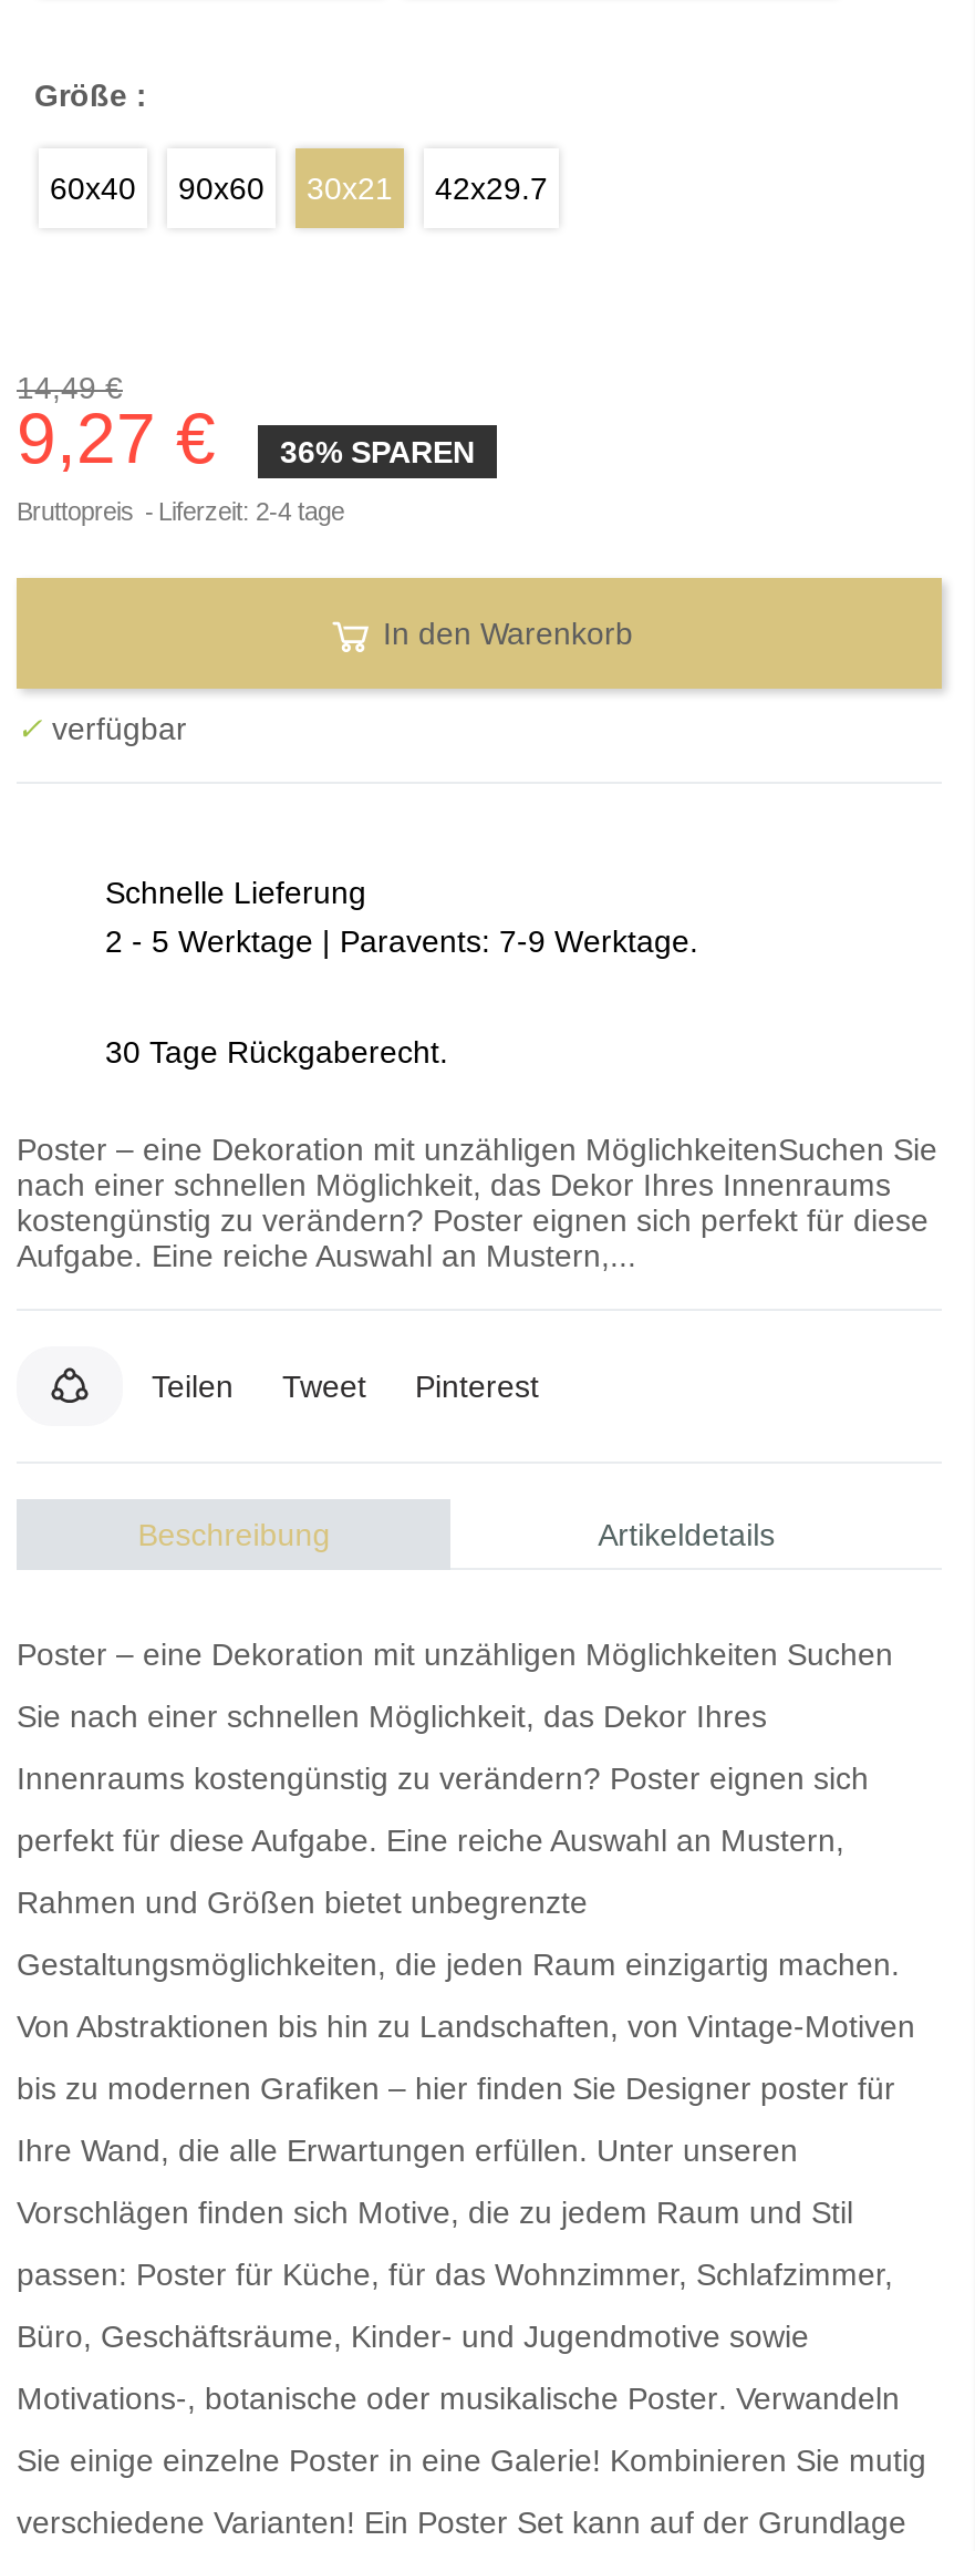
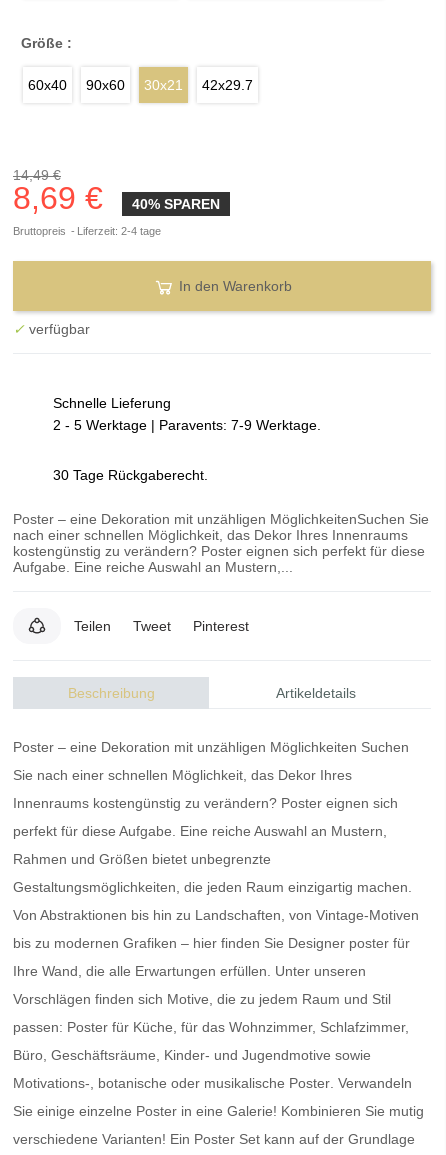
[17,399,216,478] 9,27 € -> [13,180,103,216] 8,69 €
[280,434,475,469] 36% SPAREN -> [132,196,220,212] 40% SPAREN

